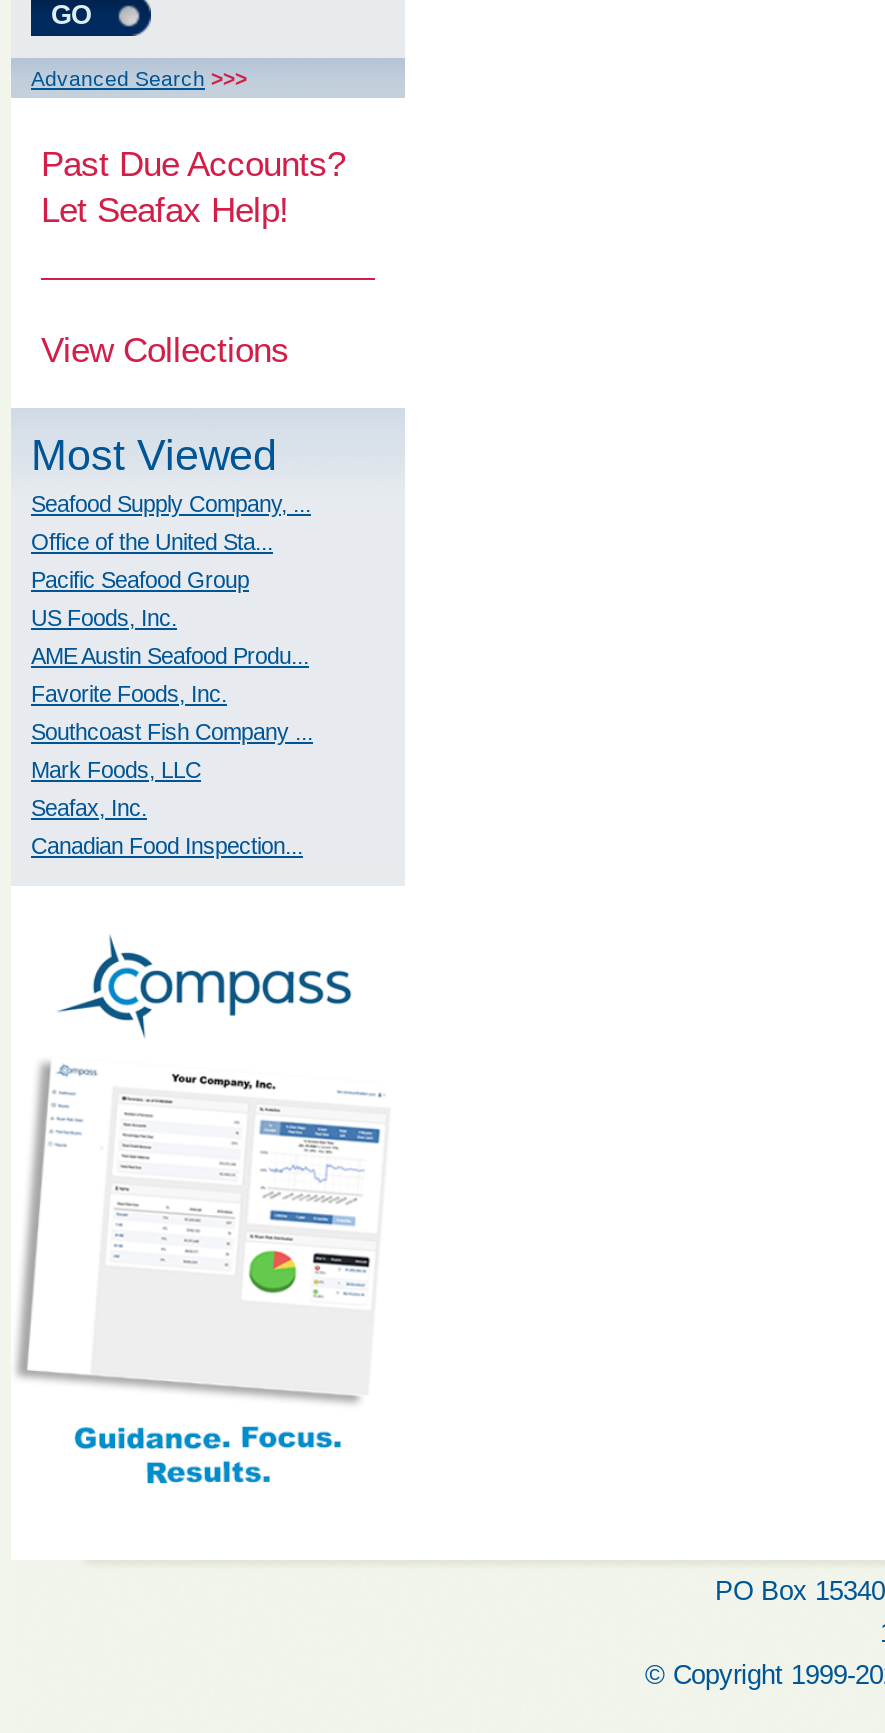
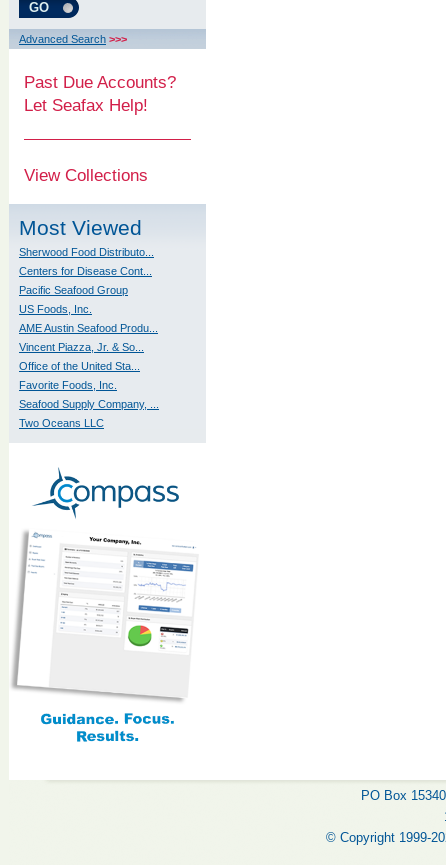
moved [31,492,311,516] -> [19,398,159,410]: Seafood Supply Company, ...
none -> [19,246,154,258] Sherwood Food Distributo...
none -> [19,265,152,277] Centers for Disease Cont...
moved [31,530,273,554] -> [19,360,140,372]: Office of the United Sta...
none -> [19,341,144,353] Vincent Piazza, Jr. & So...
moved [31,682,227,706] -> [19,379,117,391]: Favorite Foods, Inc.
[31,720,313,858] Southcoast Fish Company ... | Mark Foods, LLC | Seafax, Inc. | Canadian Food Inspection... -> [19,417,104,429] Two Oceans LLC

